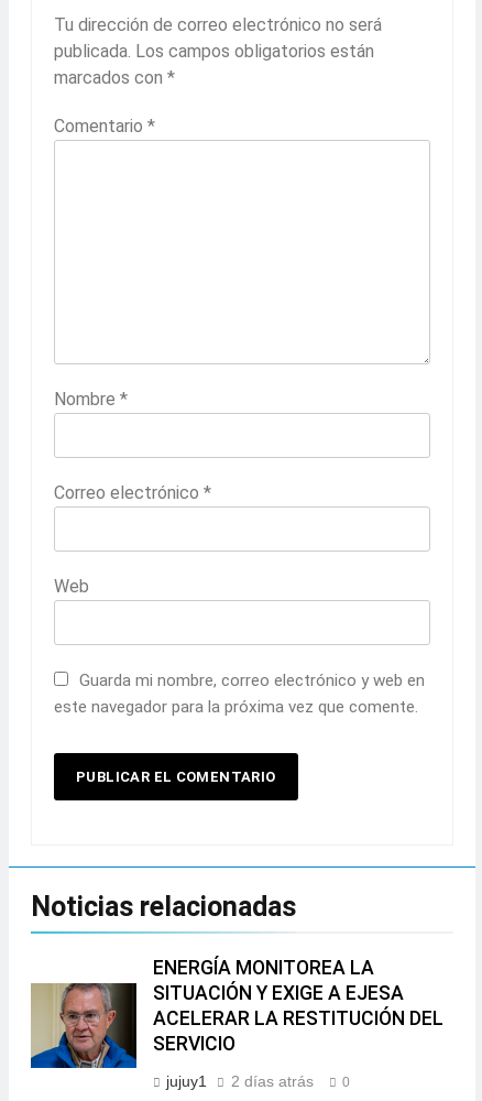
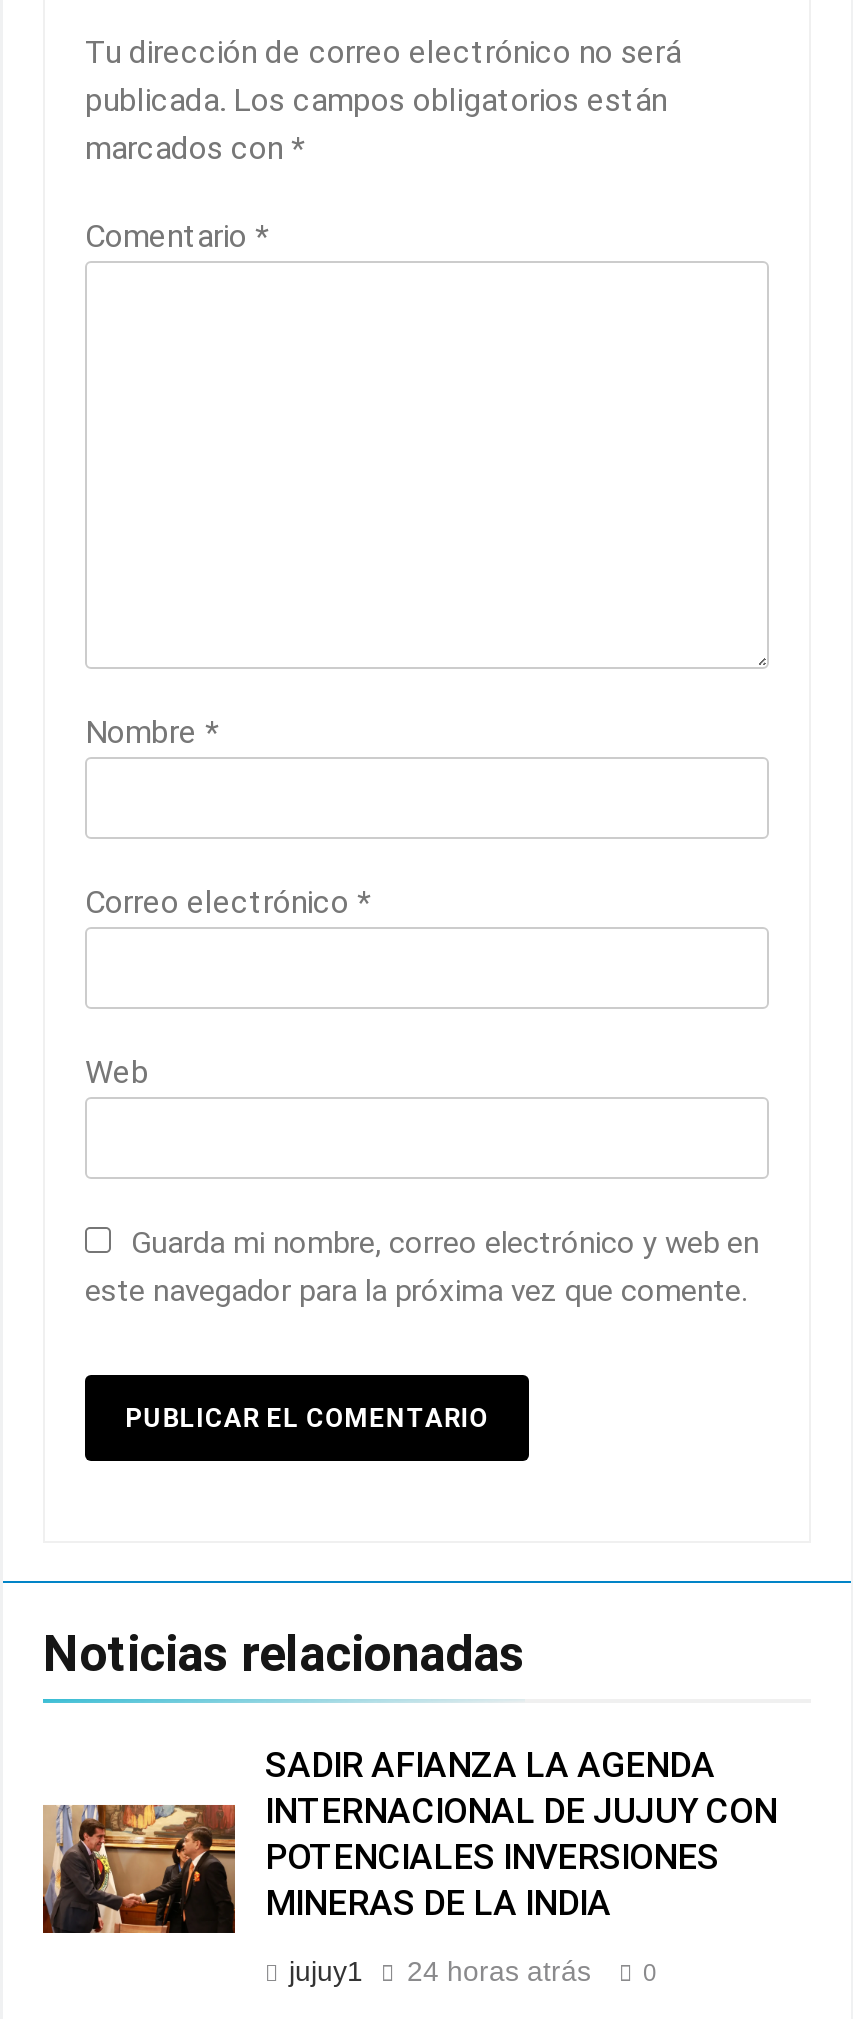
[30,957,443,1069] [image] | ENERGÍA MONITOREA LA | SITUACIÓN Y EXIGE A EJESA | ACELERAR LA RESTITUCIÓN DEL | SERVICIO -> [41,1745,777,1947] [image] | SADIR AFIANZA LA AGENDA | INTERNACIONAL DE JUJUY CON | POTENCIALES INVERSIONES | MINERAS DE LA INDIA
[166,1073,350,1090] jujuy1 2 días atrás 0 -> [289,1955,657,1987] jujuy1 24 horas atrás 0

